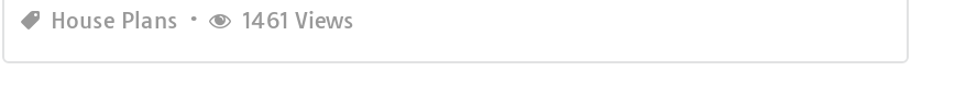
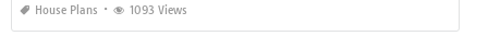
[242,7,354,36] 1461 Views -> [130,4,187,18] 1093 Views

